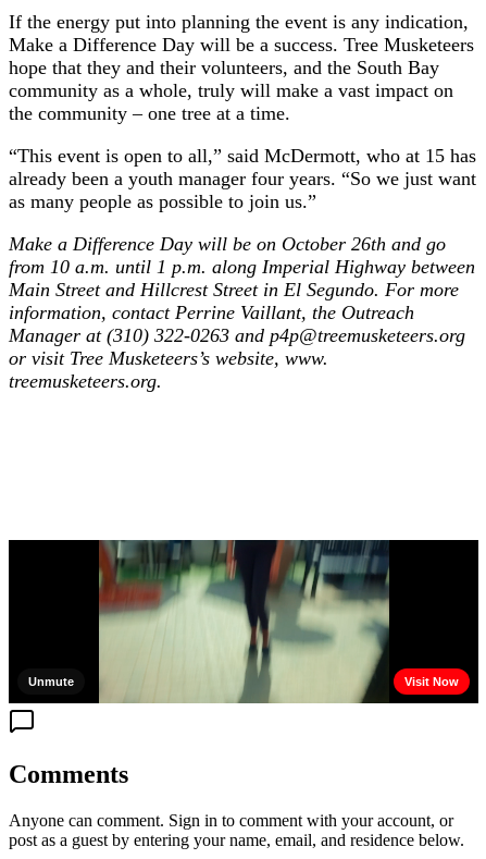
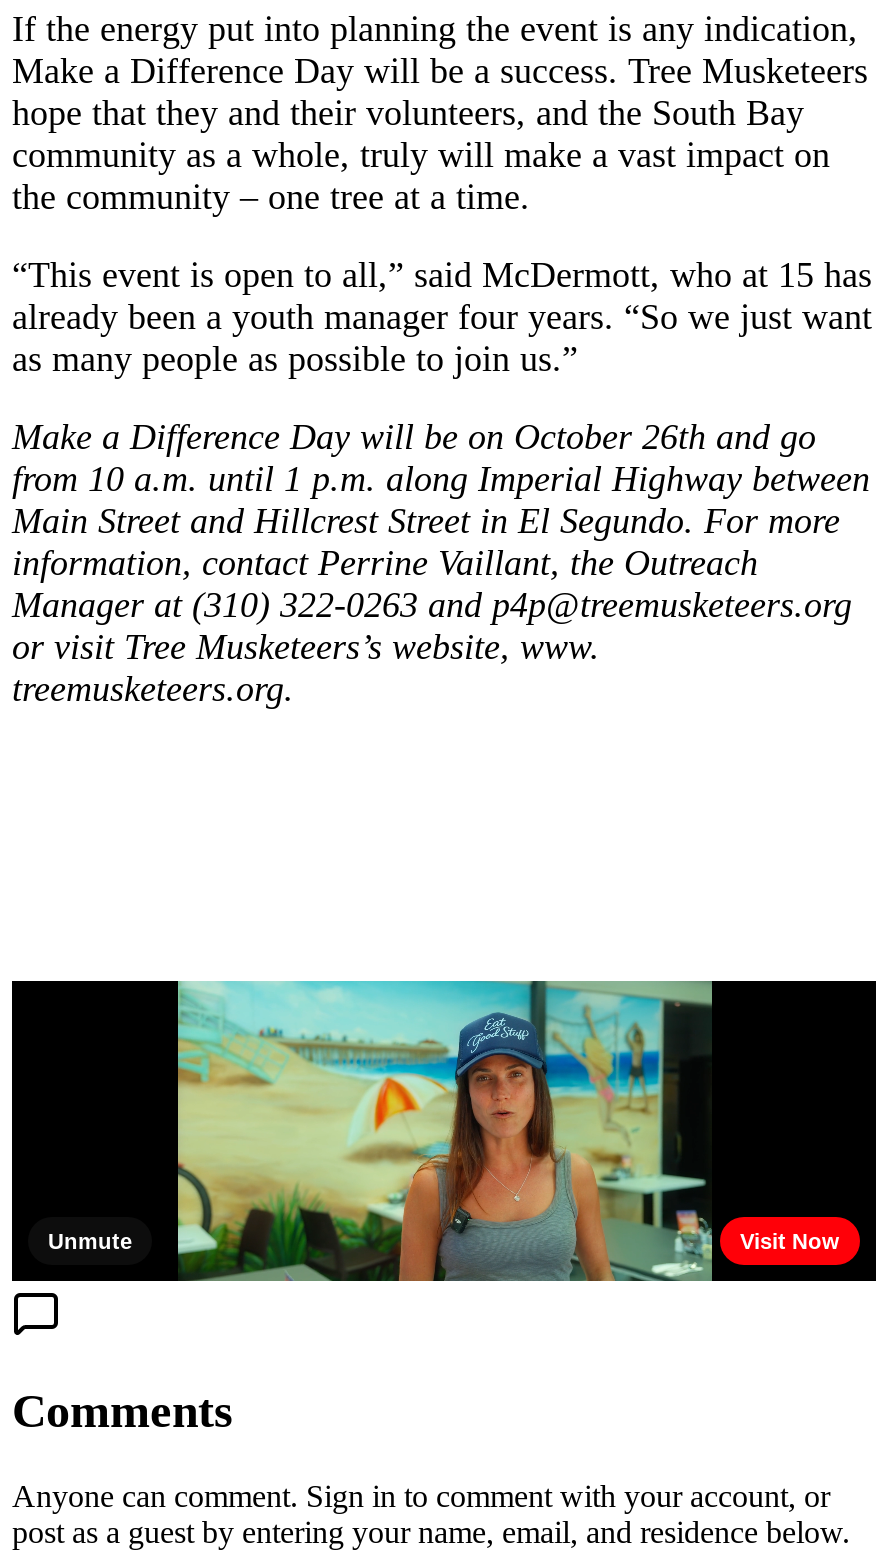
[98,539,390,704] [image] -> [176,979,714,1283] [image]

